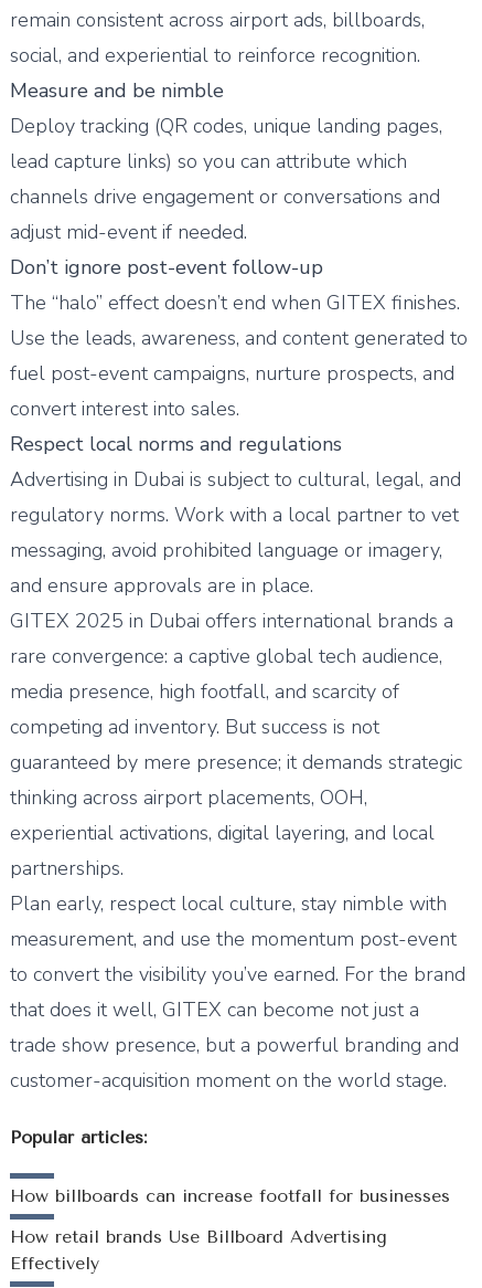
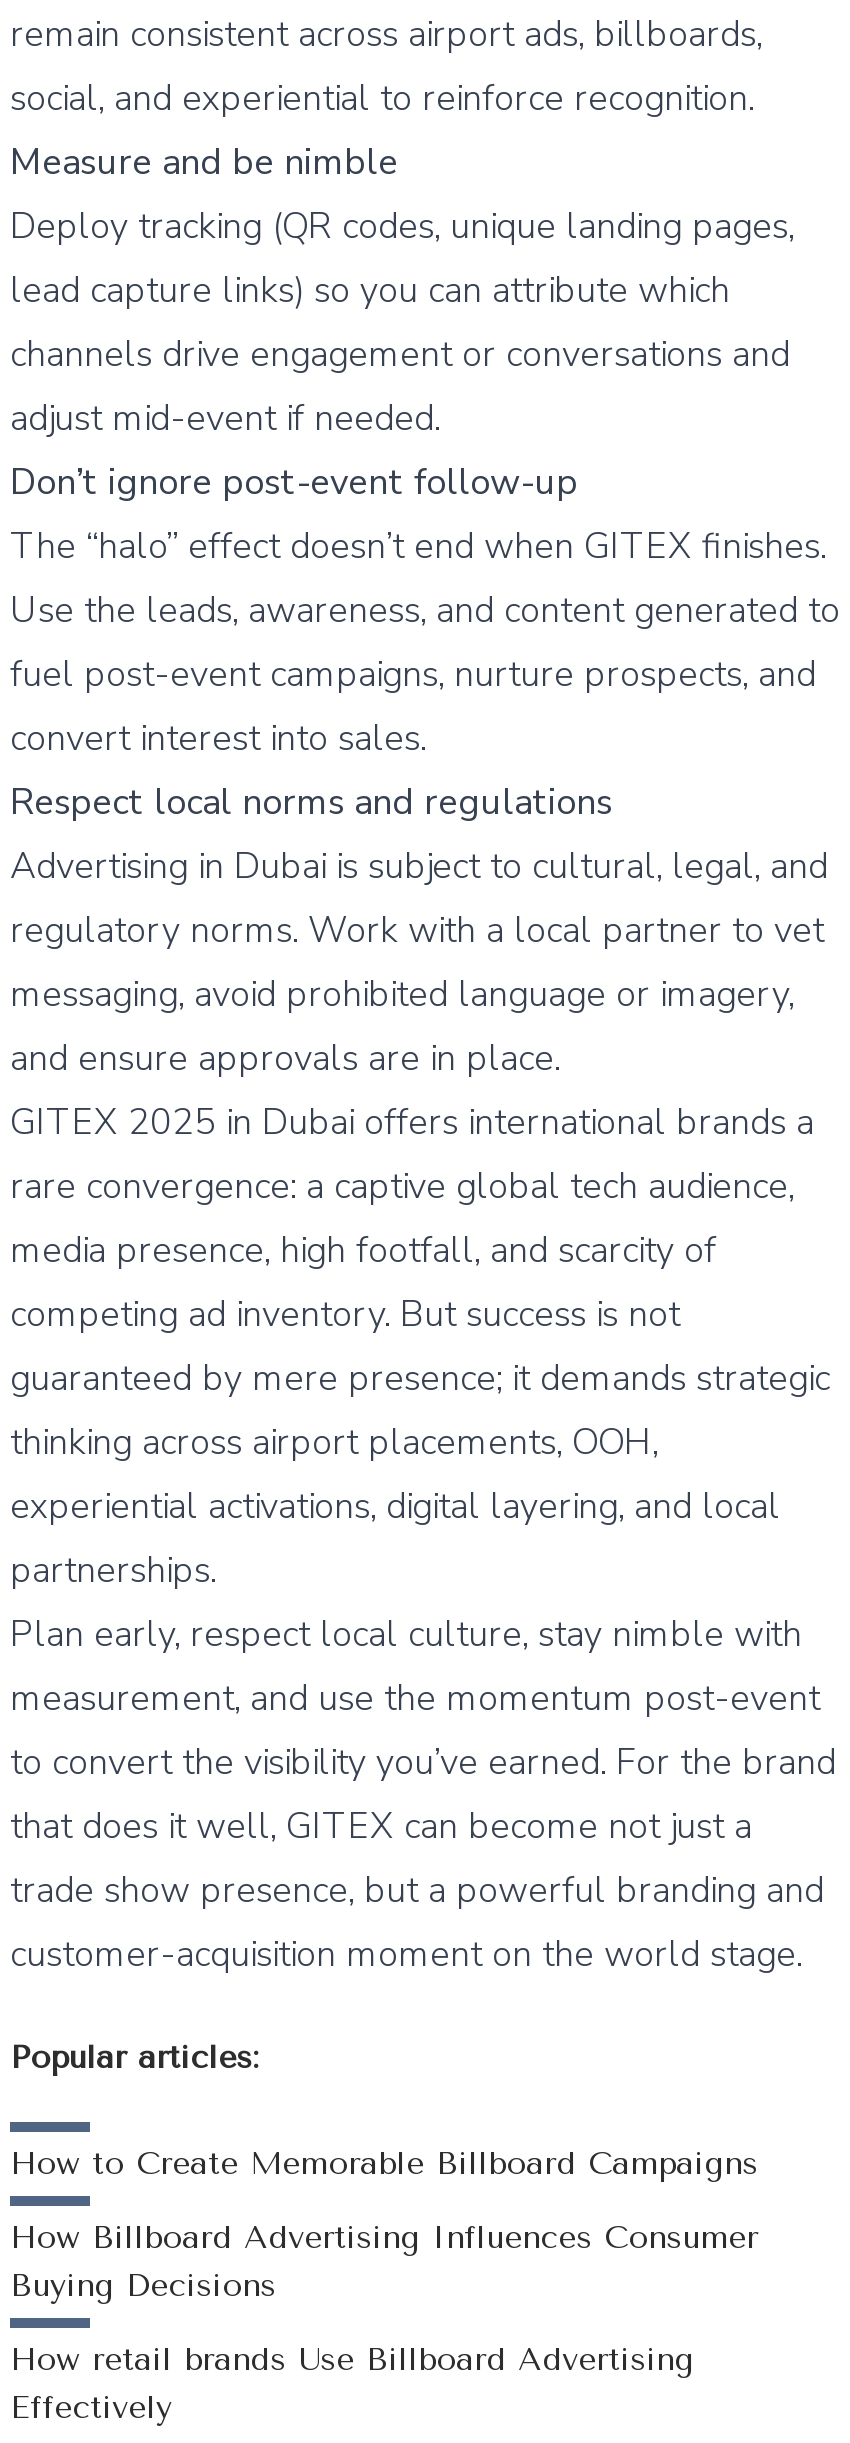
[10,1185,450,1206] How billboards can increase footfall for businesses -> [10,2144,758,2304] How to Create Memorable Billboard Campaigns | How Billboard Advertising Influences Consumer | Buying Decisions

